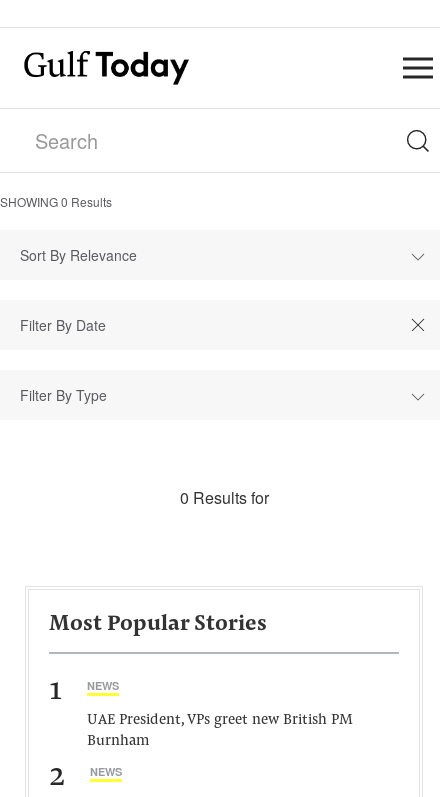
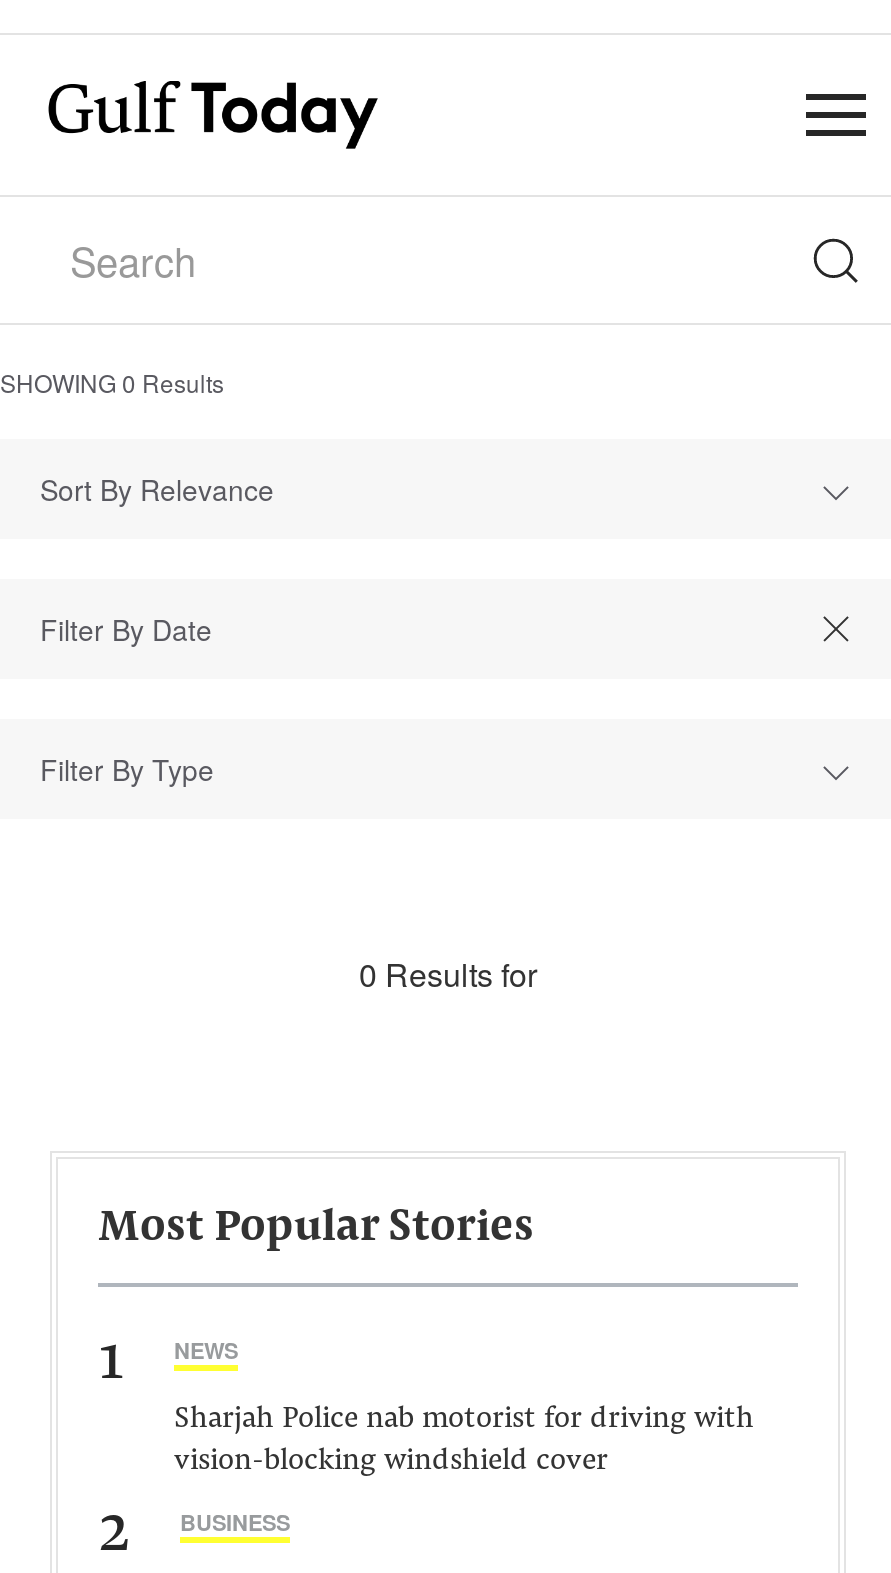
[87,713,353,749] UAE President, VPs greet new British PM | Burnham -> [174,1405,754,1477] Sharjah Police nab motorist for driving with | vision-blocking windshield cover
[90,764,122,779] NEWS -> [180,1507,290,1537] BUSINESS

